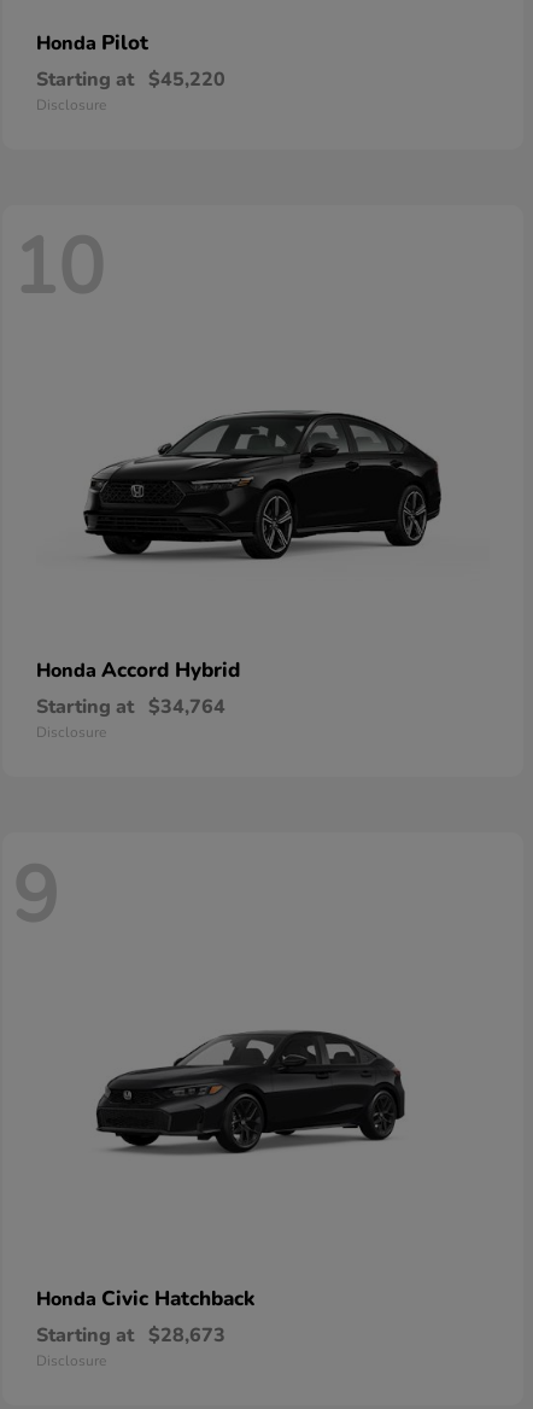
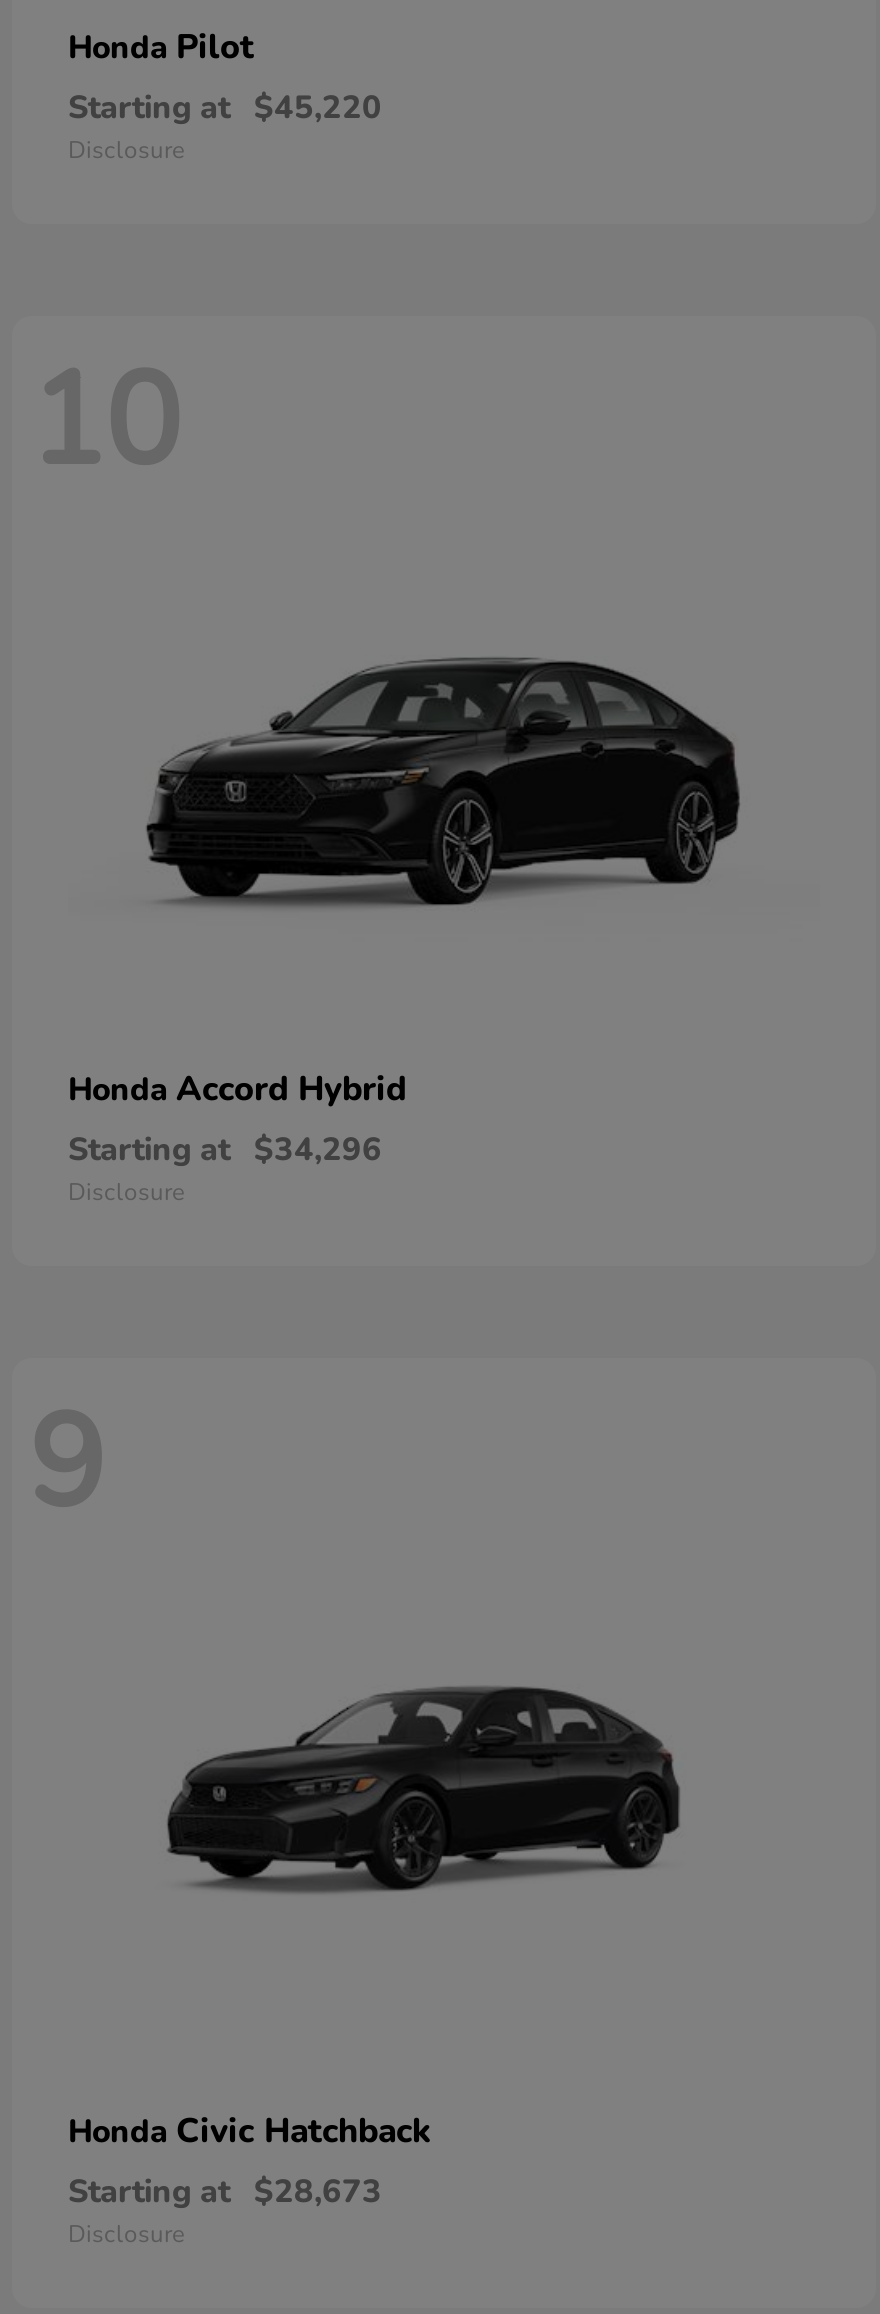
[36,694,225,721] Starting at $34,764 -> [68,1129,382,1173] Starting at $34,296

